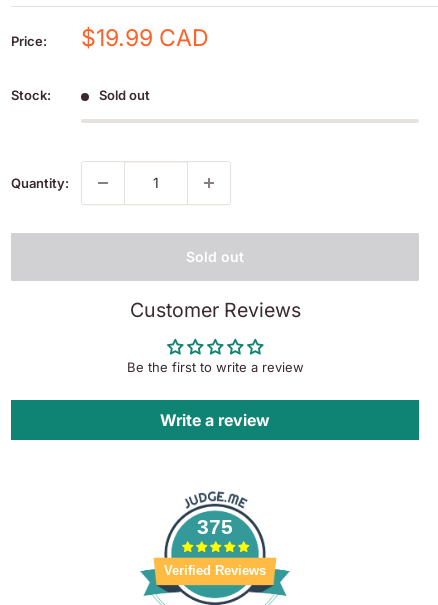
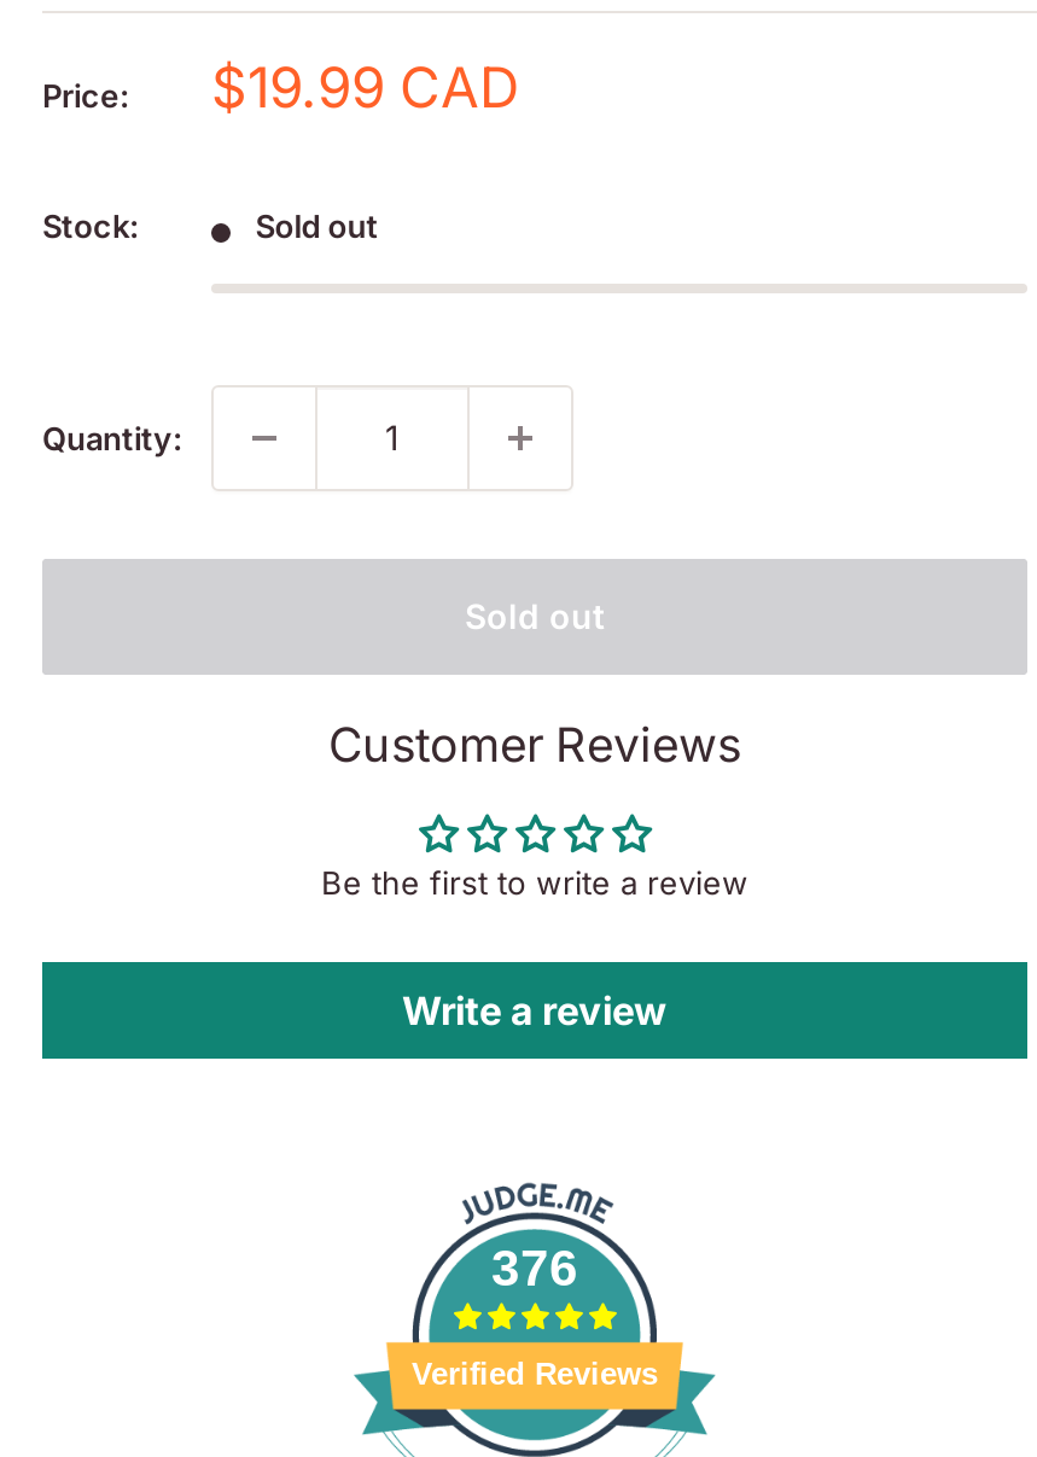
[197,515,233,538] 375 -> [491,1240,578,1295] 376

